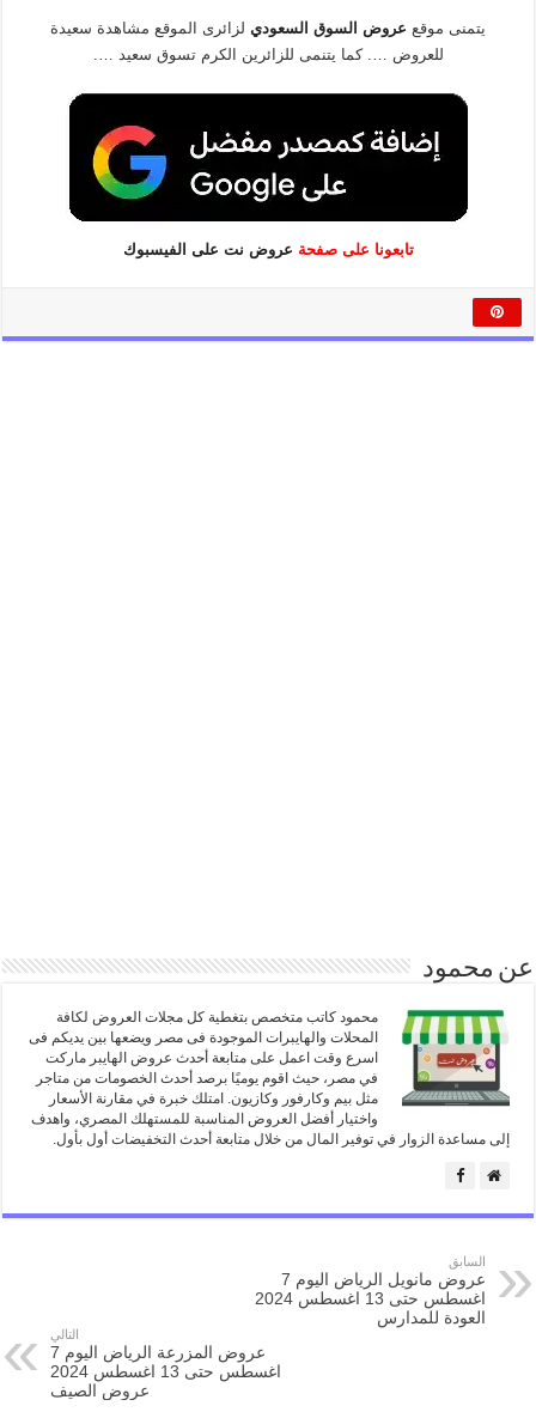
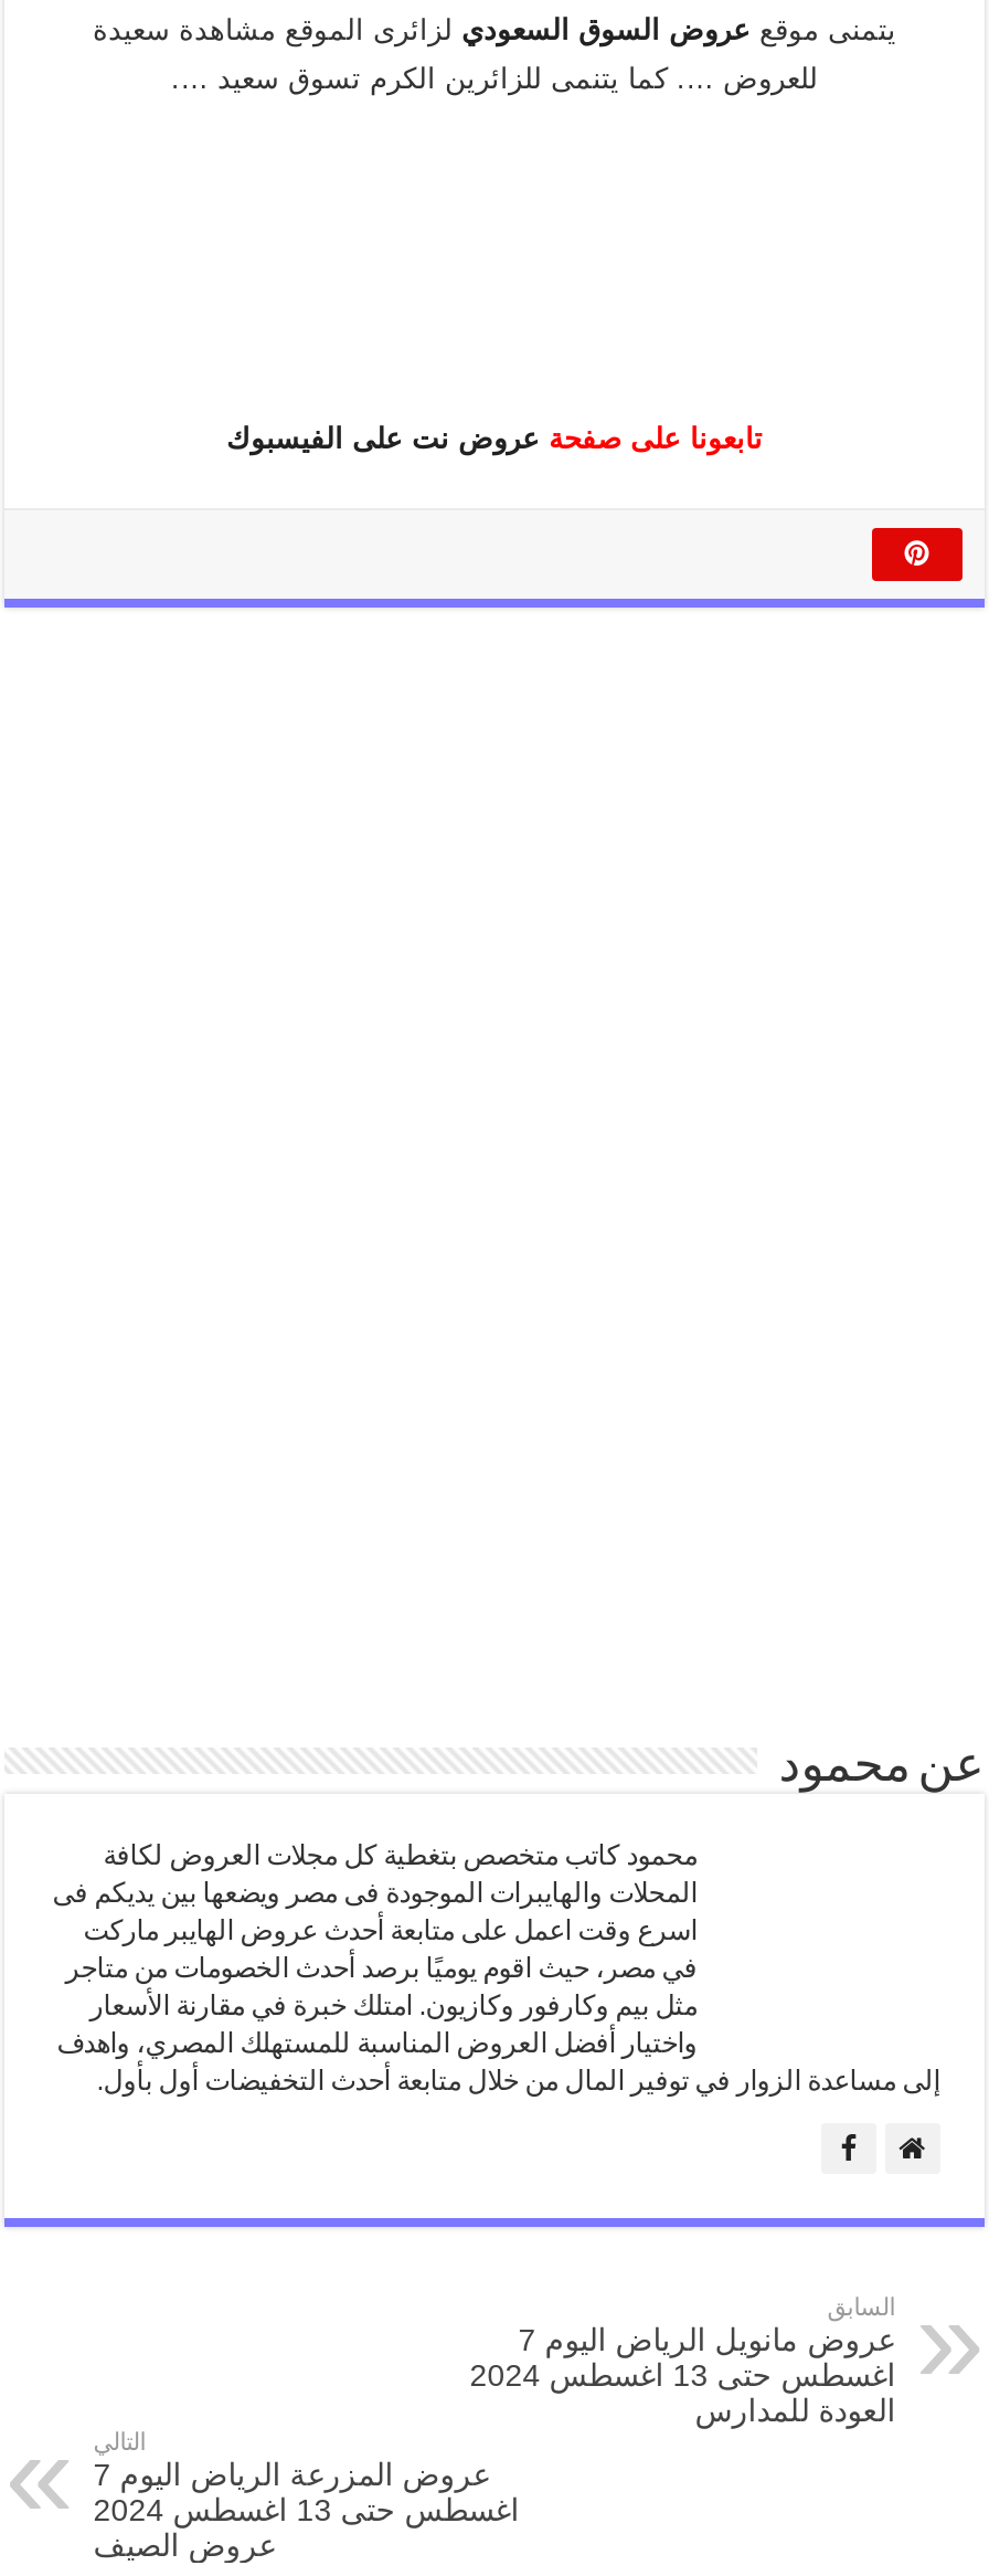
[68,92,469,223] [image] -> none
[401,1009,511,1107] [image] -> none

